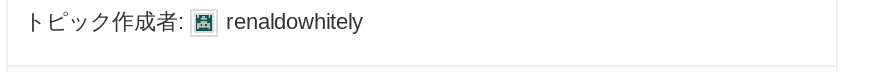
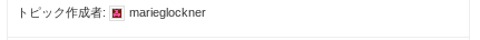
[226,10,364,34] renaldowhitely -> [129,6,206,19] marieglockner

